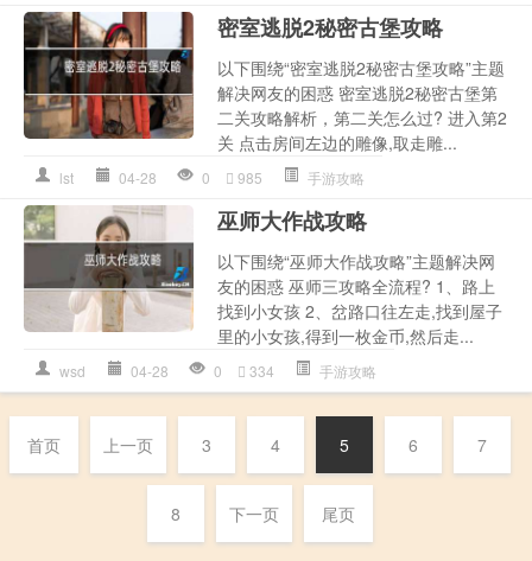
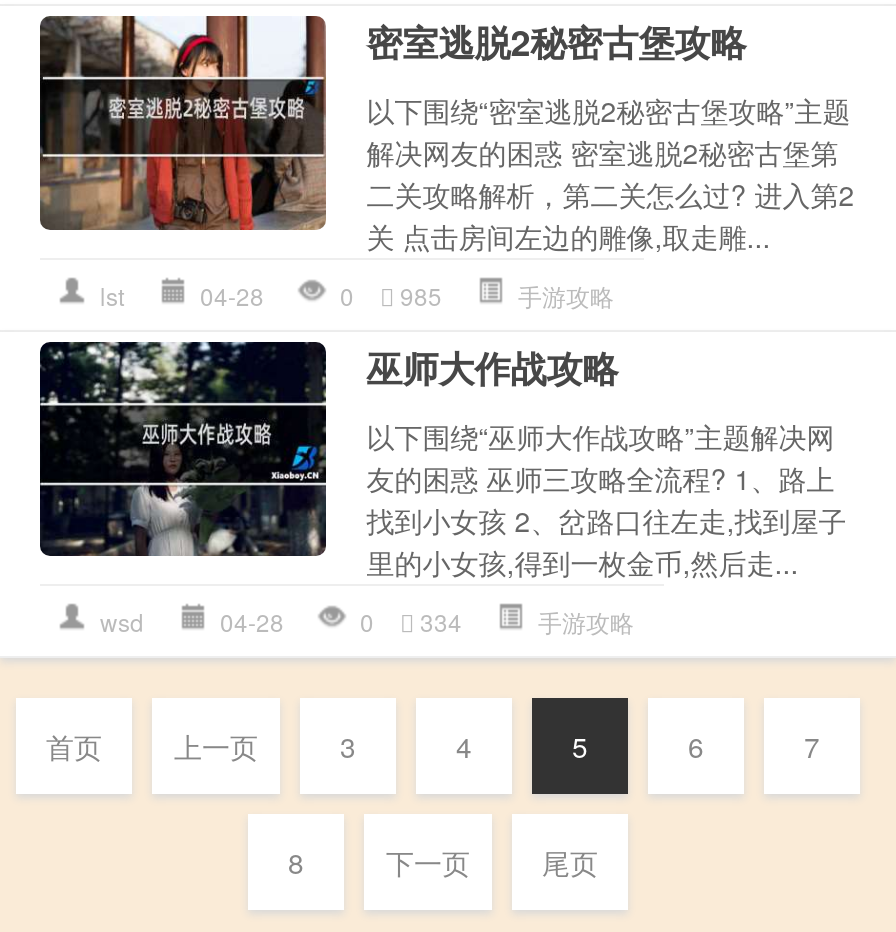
[23,204,195,332] [image] -> [38,340,328,558] [image]

